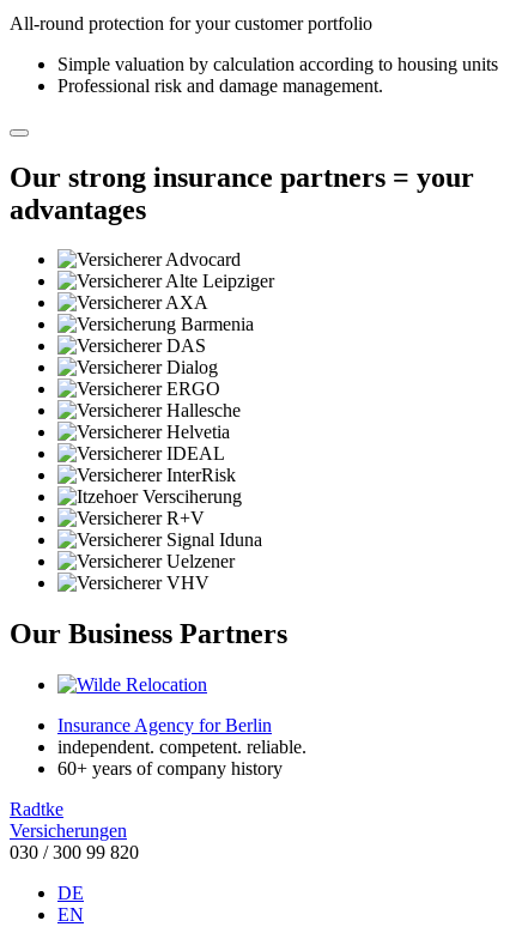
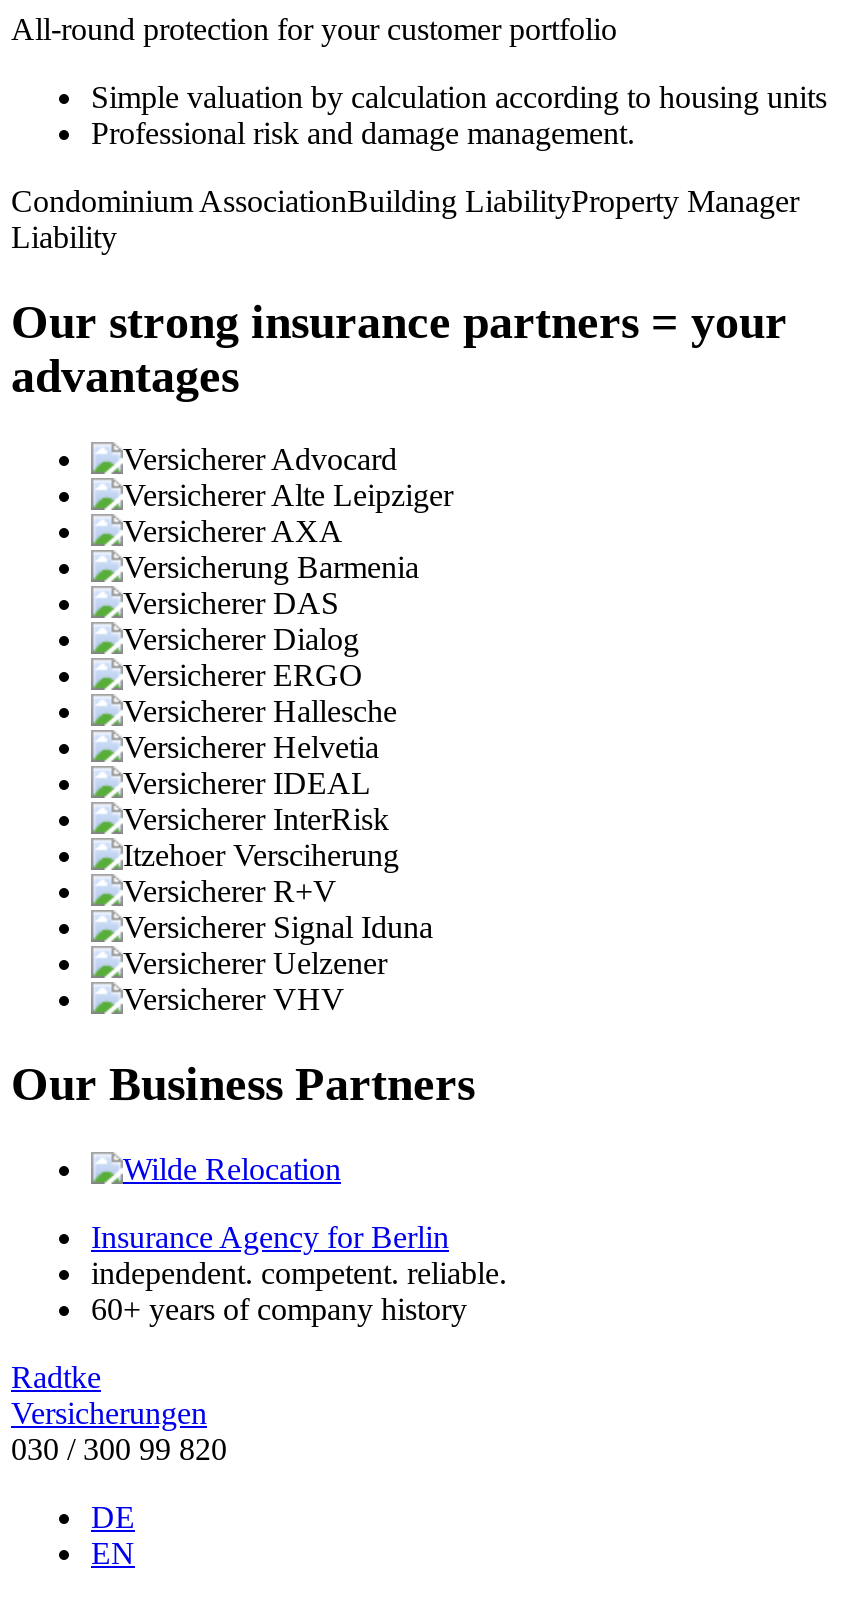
none -> [11,183,799,253] Condominium AssociationBuilding LiabilityProperty Manager | Liability

